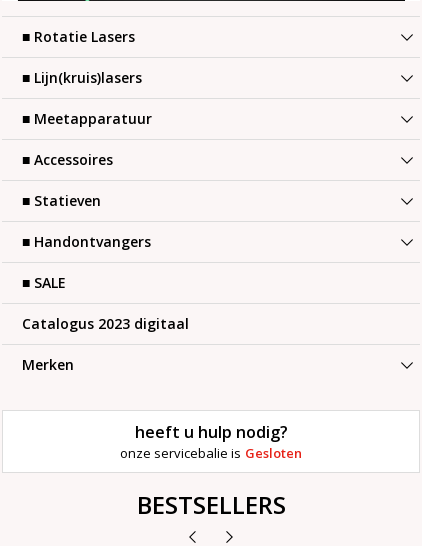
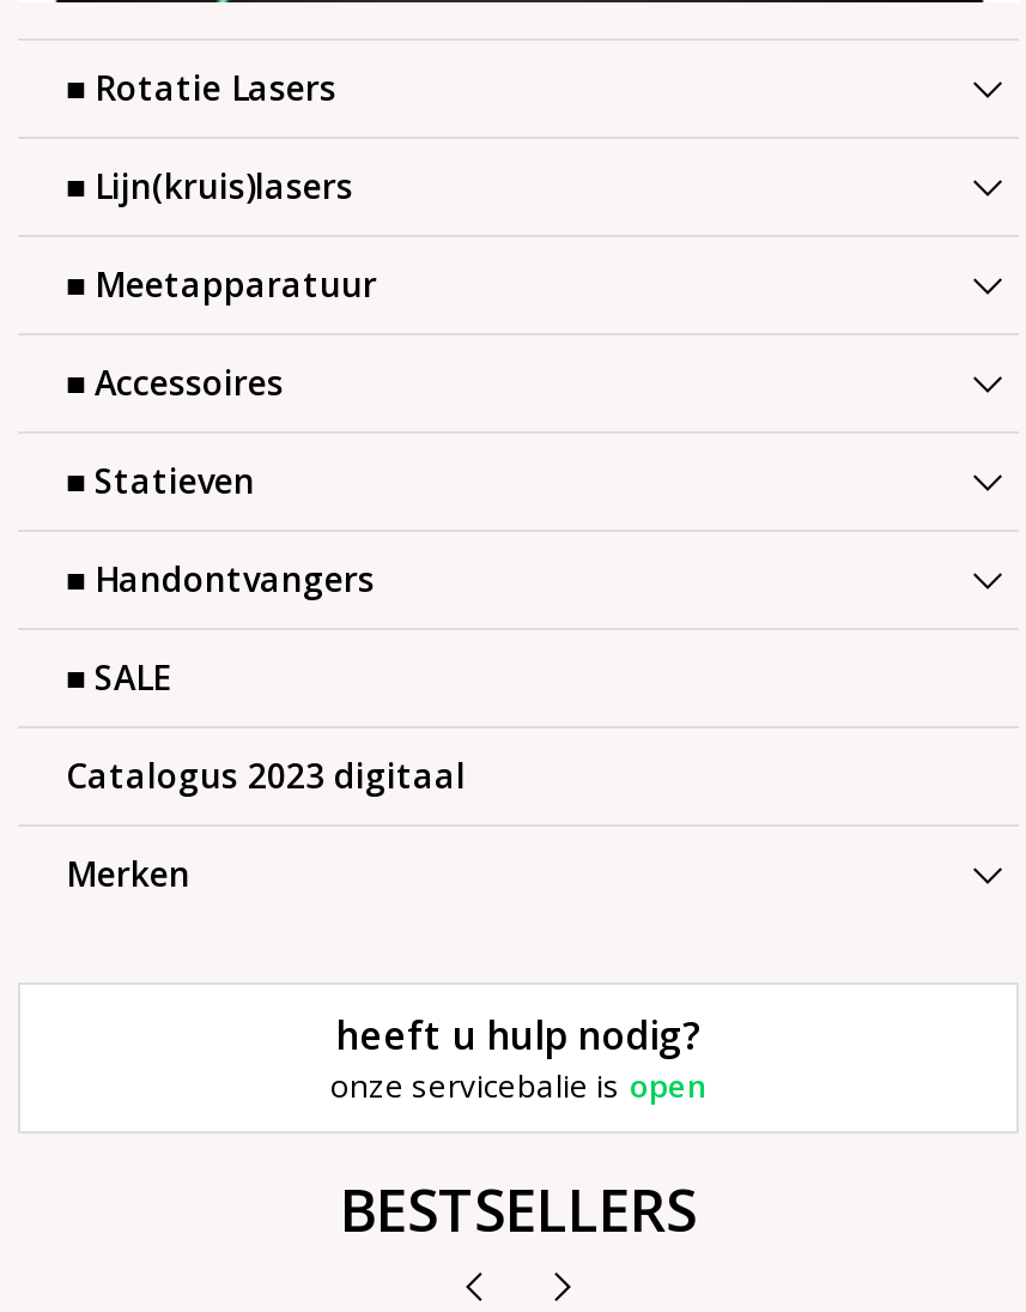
[120,444,302,462] onze servicebalie is Gesloten -> [330,1065,706,1108] onze servicebalie is open

